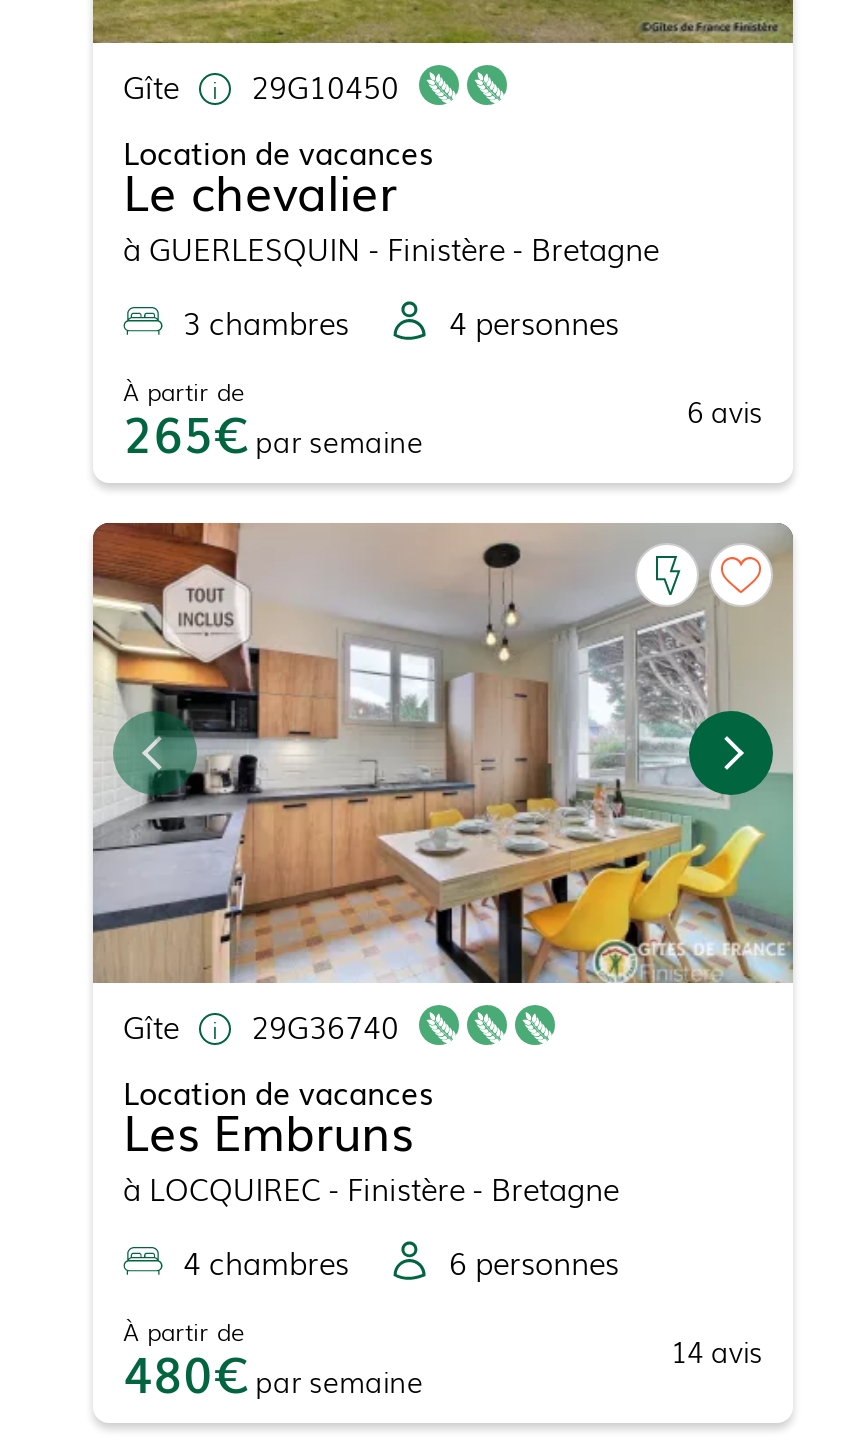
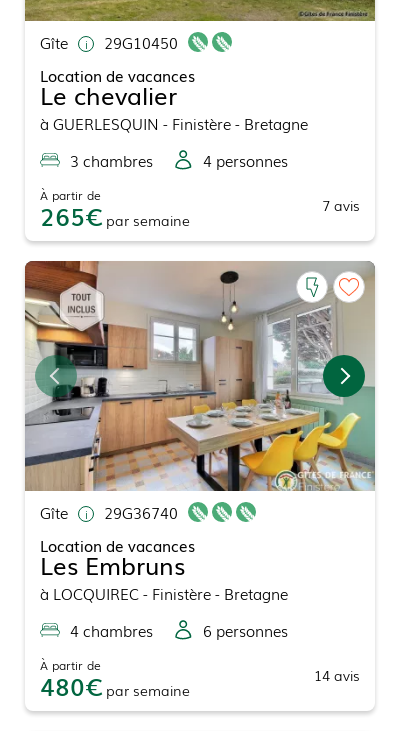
[687,390,763,430] 6 avis -> [322,195,360,215] 7 avis

